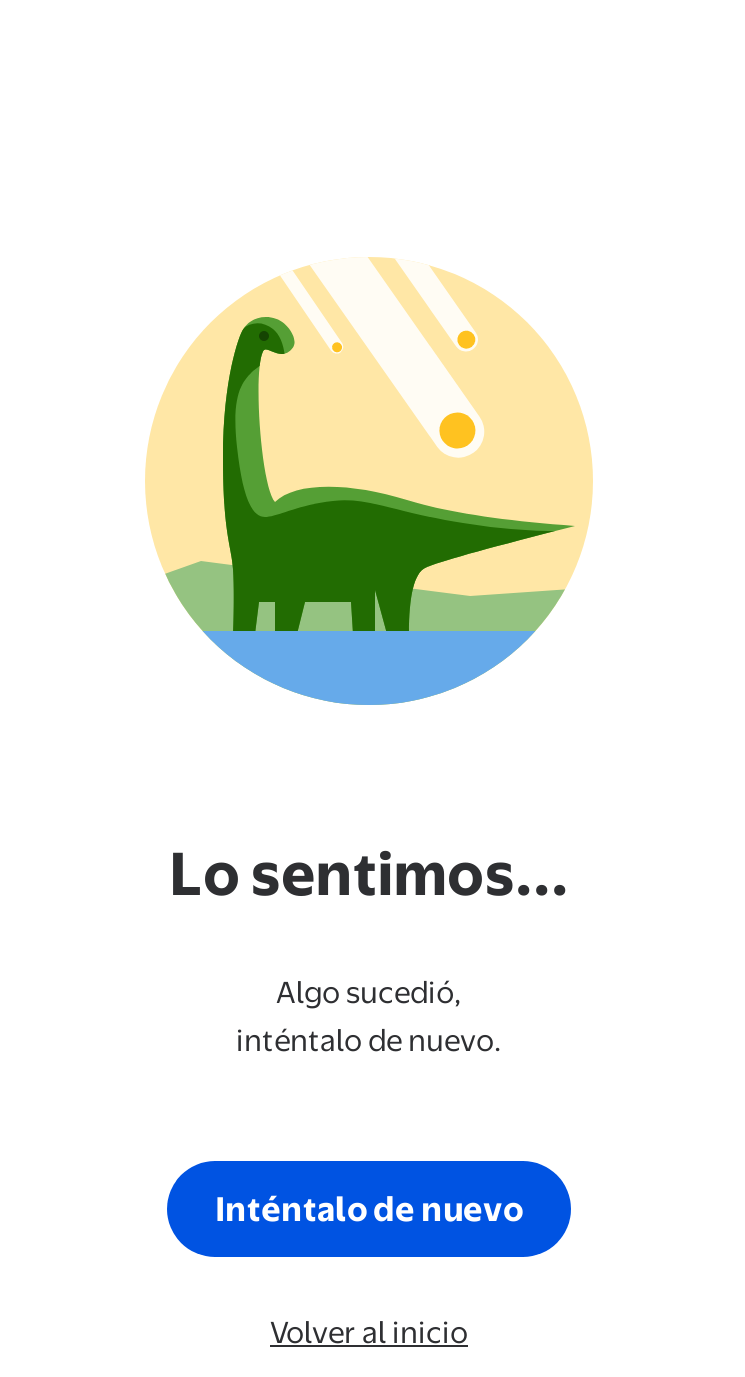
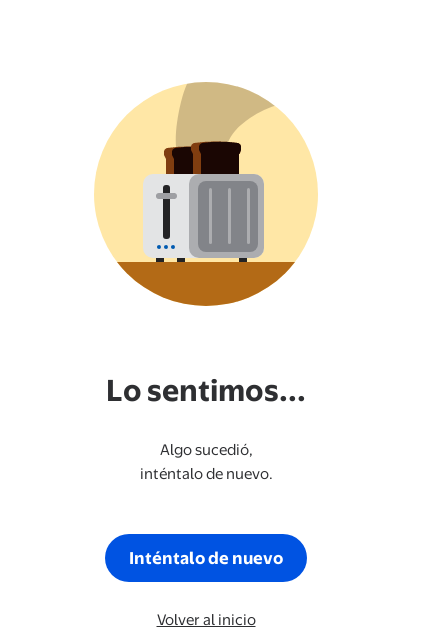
[165,259,573,707] [image] -> [105,82,305,307] [image]

